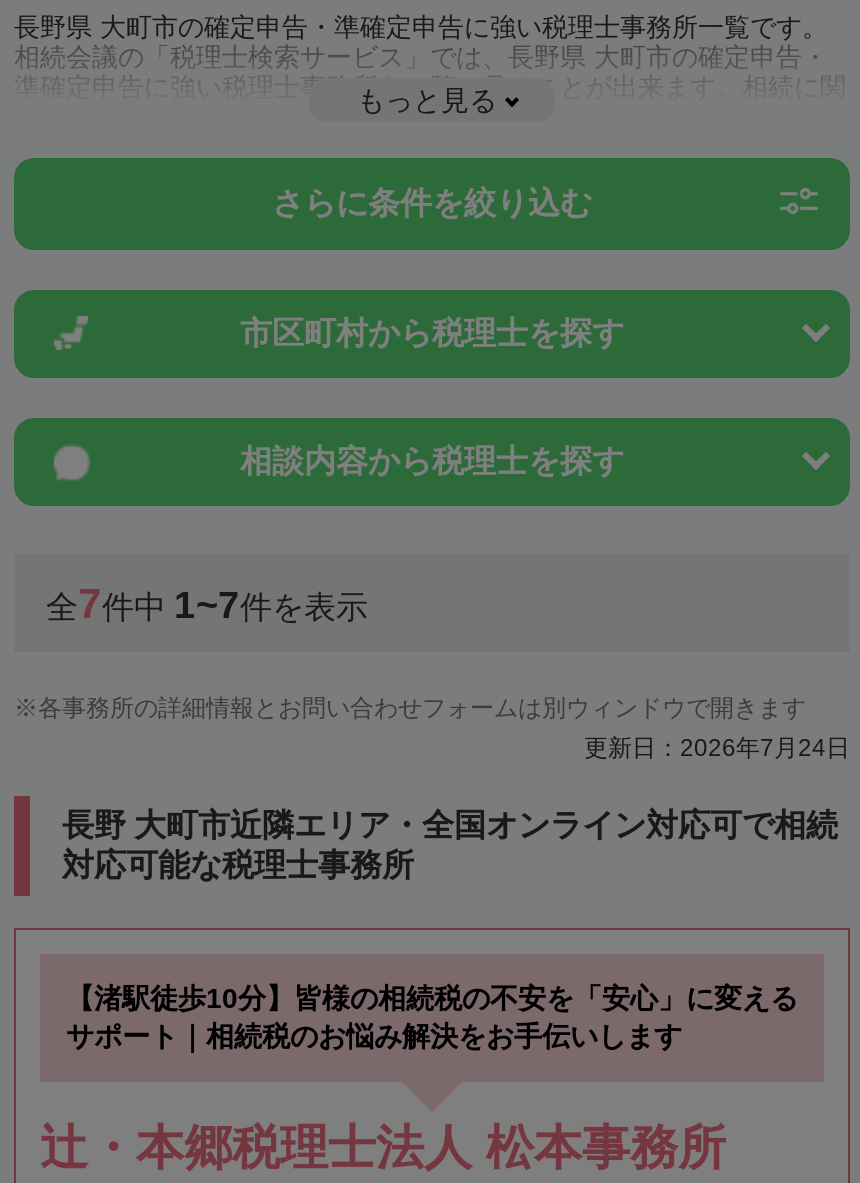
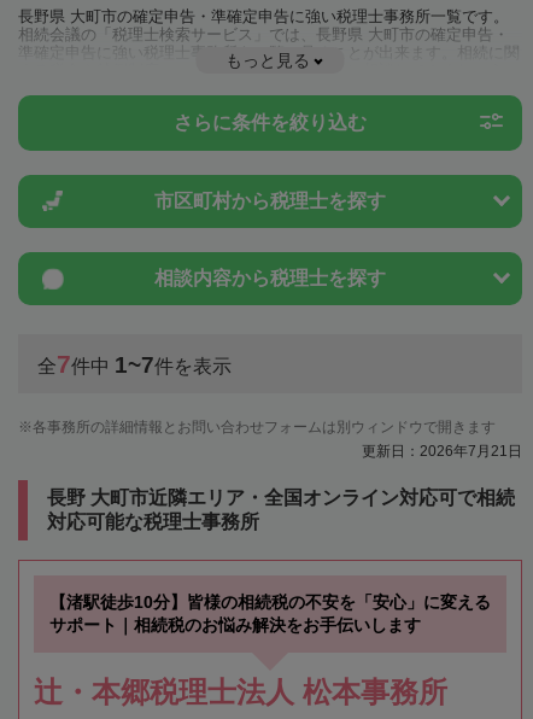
[584,733,850,761] 更新日：2026年7月24日 -> [362,442,522,459] 更新日：2026年7月21日

